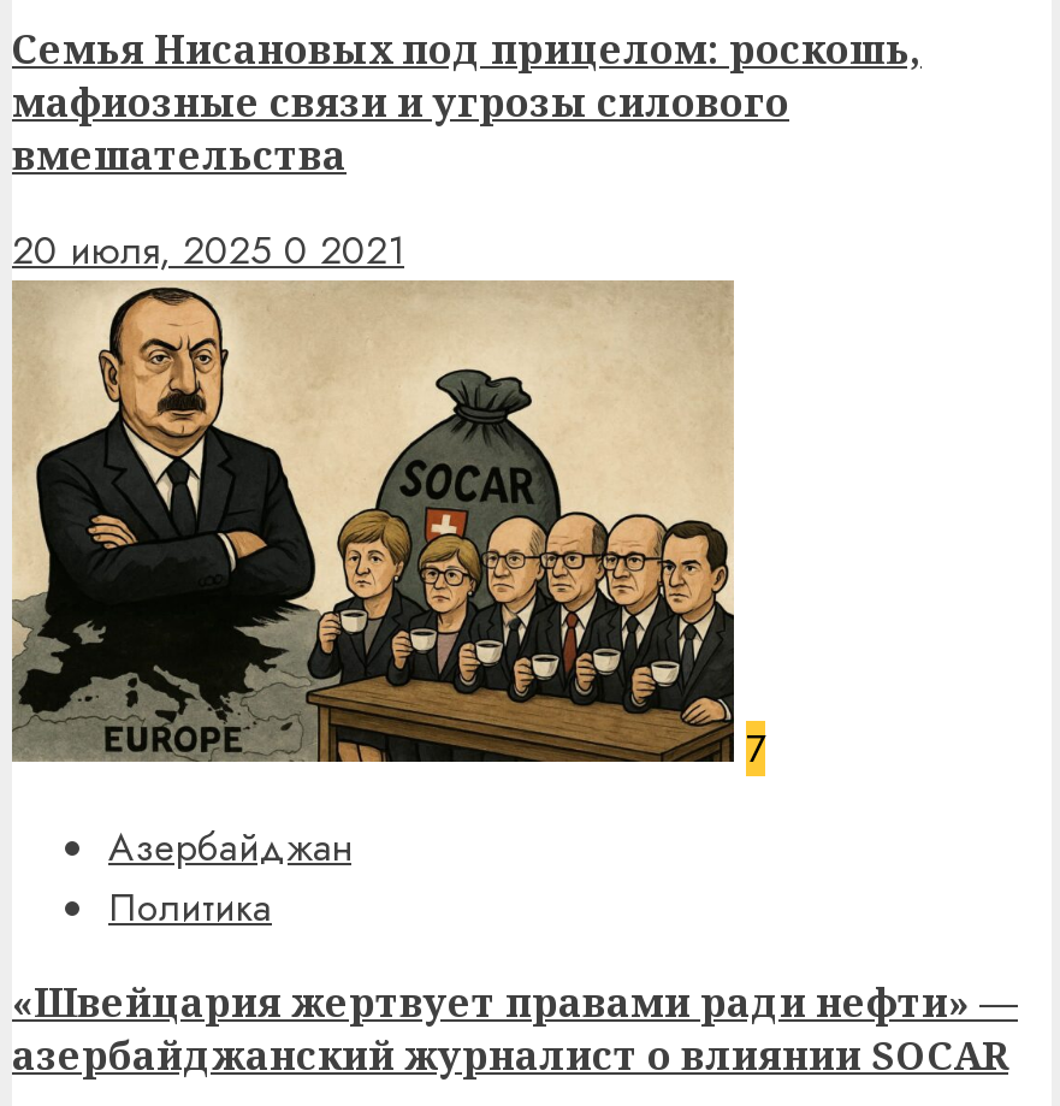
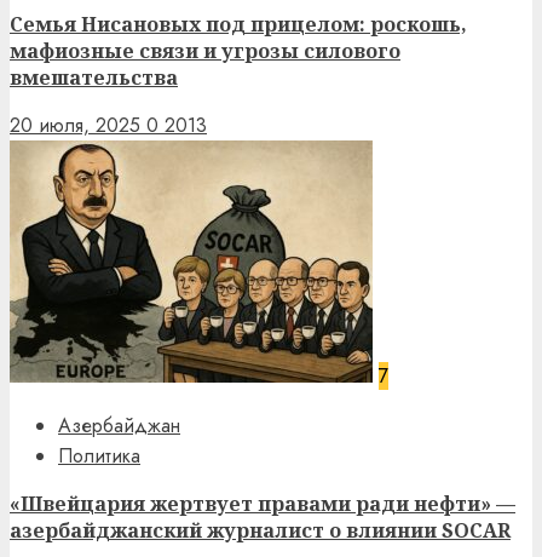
[12,223,404,279] 20 июля, 2025 0 2021 -> [10,112,207,140] 20 июля, 2025 0 2013

